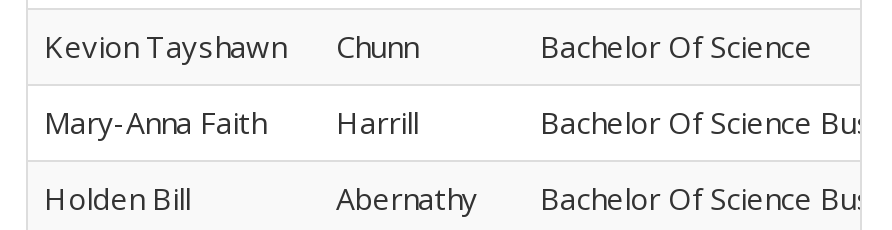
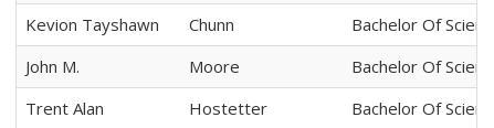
[44,101,418,141] Mary-Anna Faith | Harrill -> [25,55,240,77] John M. | Moore
[44,177,478,217] Holden Bill | Abernathy -> [25,97,267,119] Trent Alan | Hostetter

